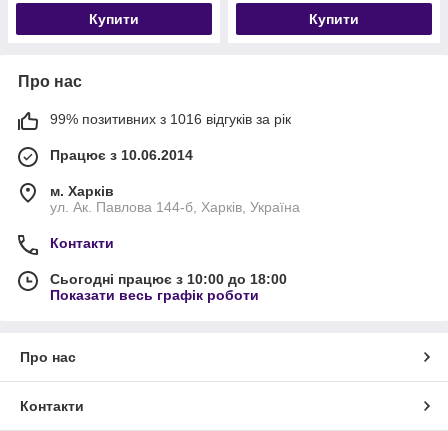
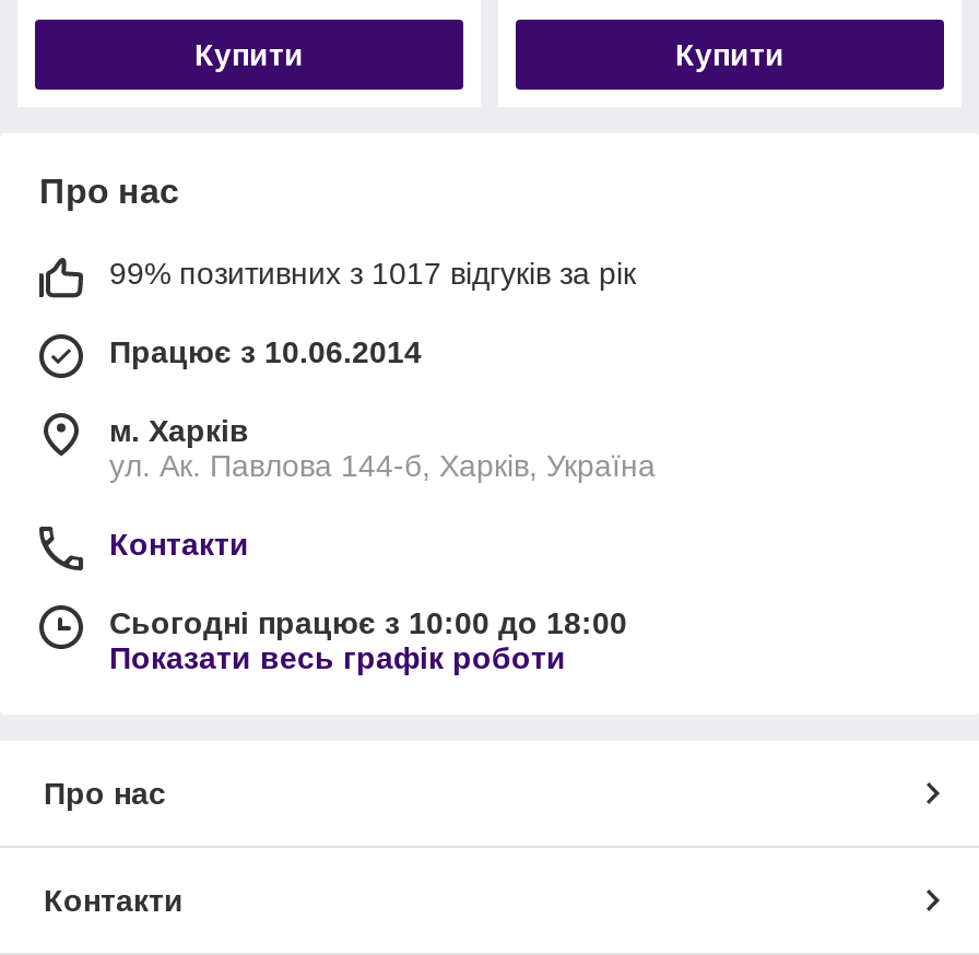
[50,111,291,127] 99% позитивних з 1016 відгуків за рік -> [109,257,636,292] 99% позитивних з 1017 відгуків за рік

